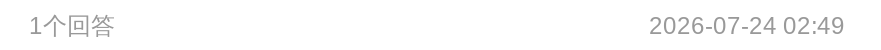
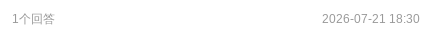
[649,12,845,40] 2026-07-24 02:49 -> [322,12,420,26] 2026-07-21 18:30

